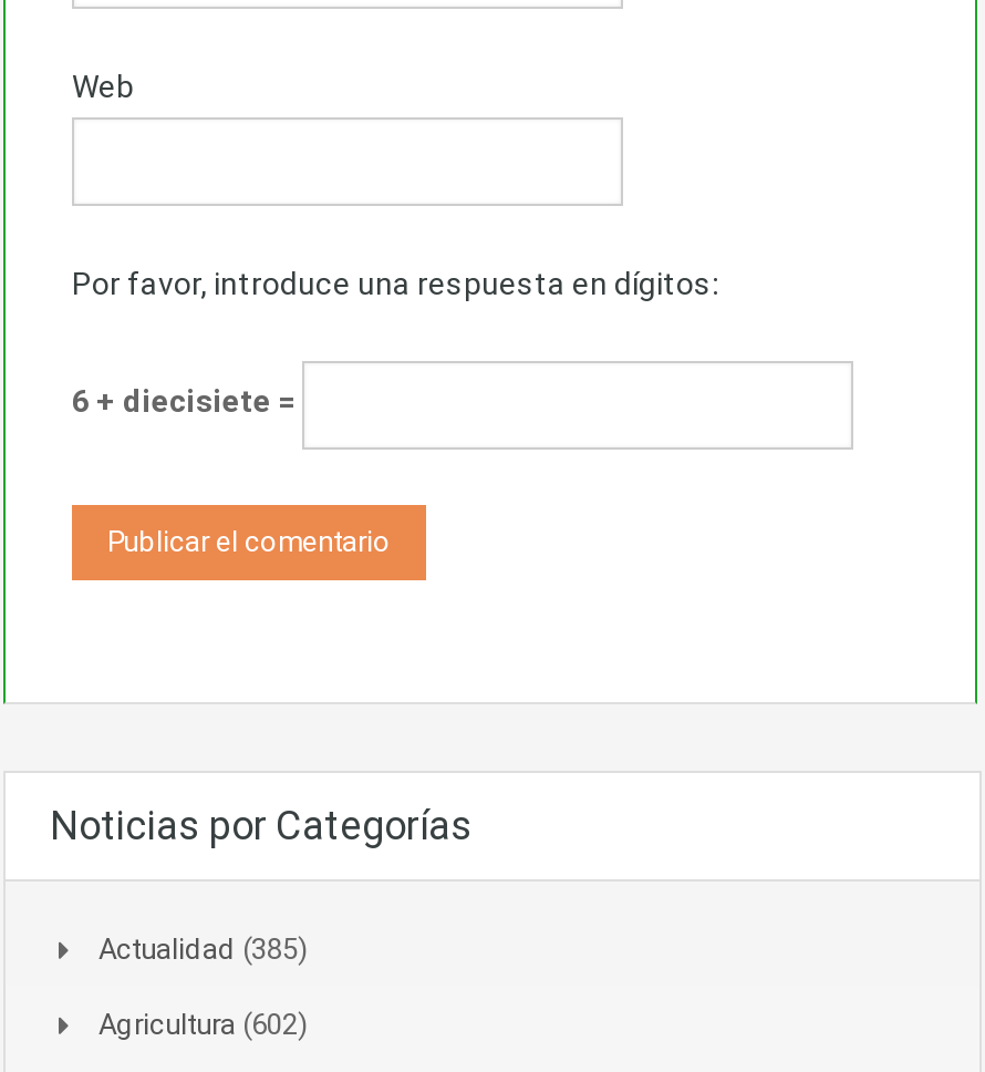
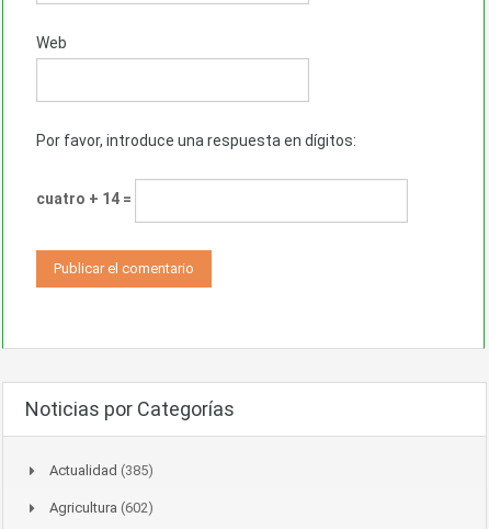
[72,384,302,419] 6 + diecisiete = -> [36,190,135,208] cuatro + 14 =

